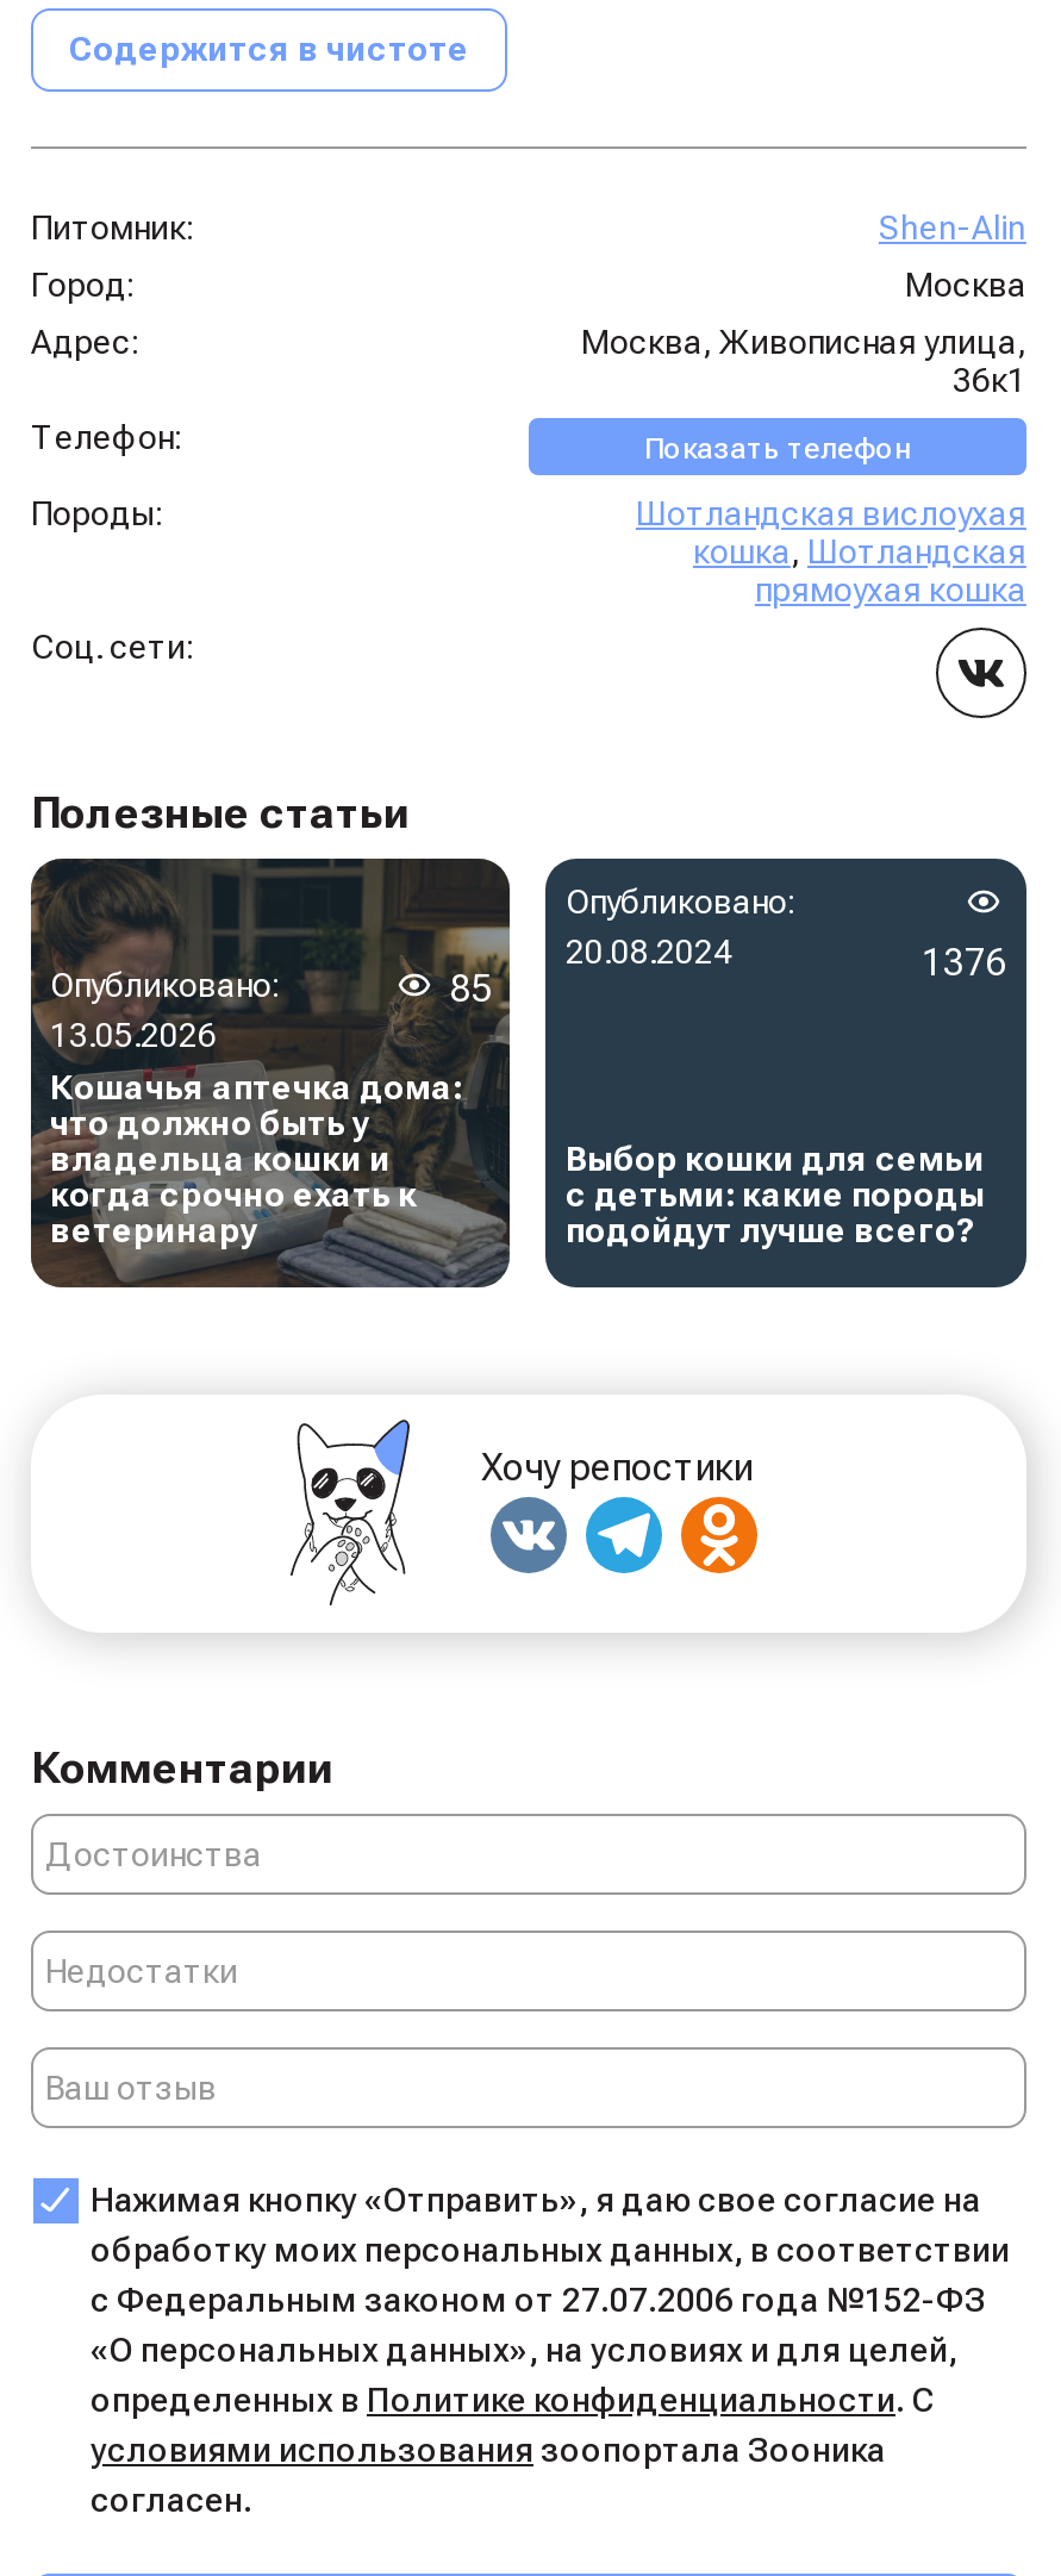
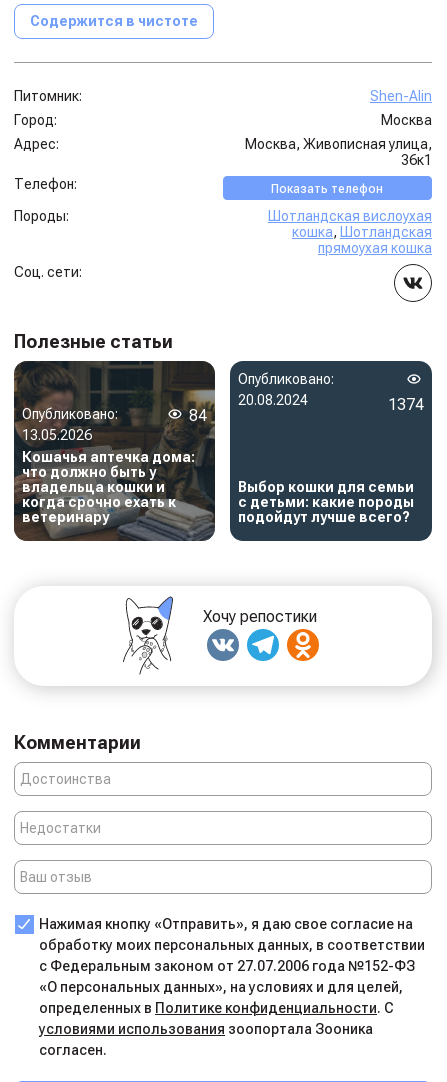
[921,939,1007,985] 1376 -> [388,395,424,414] 1374
[449,966,492,1011] 85 -> [189,406,207,425] 84

